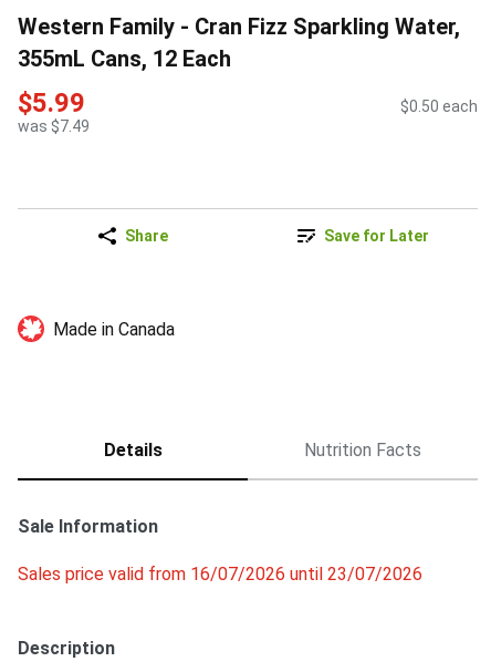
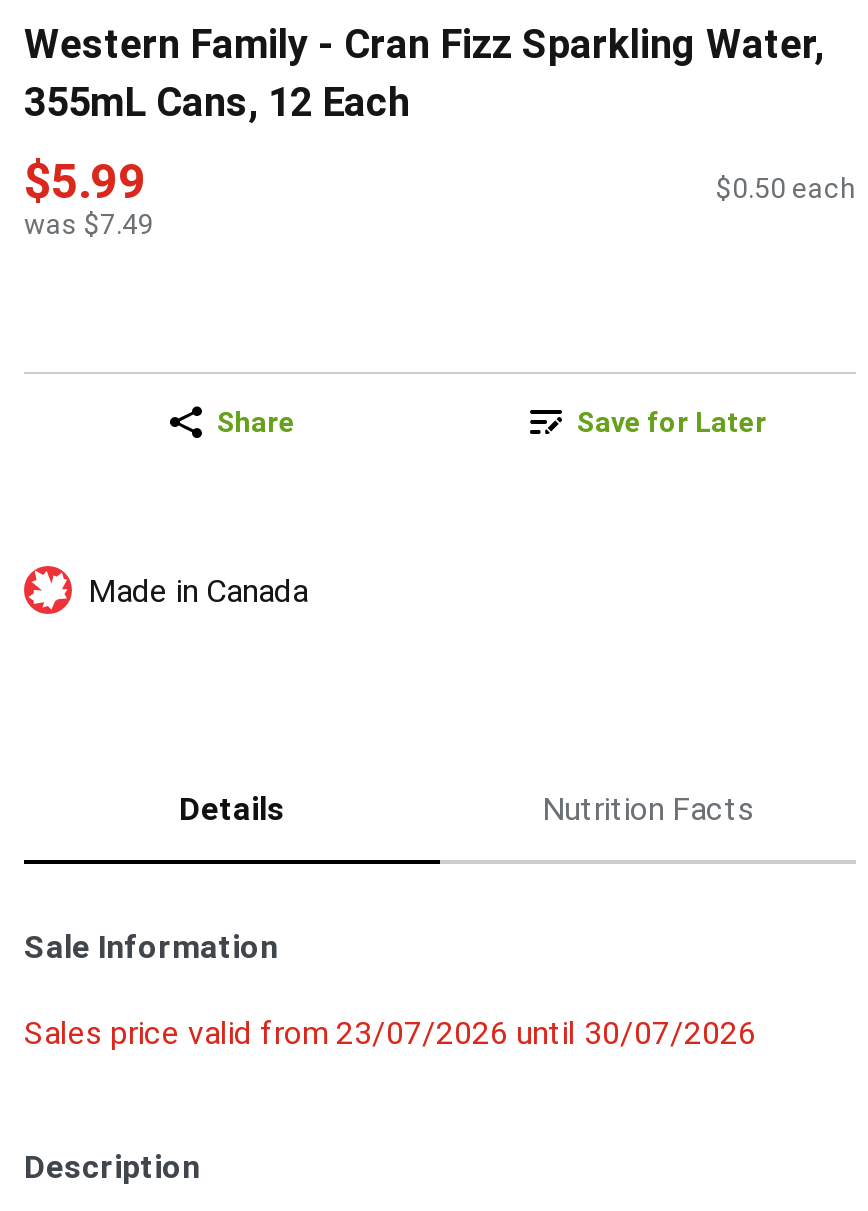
[18,564,422,585] Sales price valid from 16/07/2026 until 23/07/2026 -> [24,1014,756,1052] Sales price valid from 23/07/2026 until 30/07/2026

